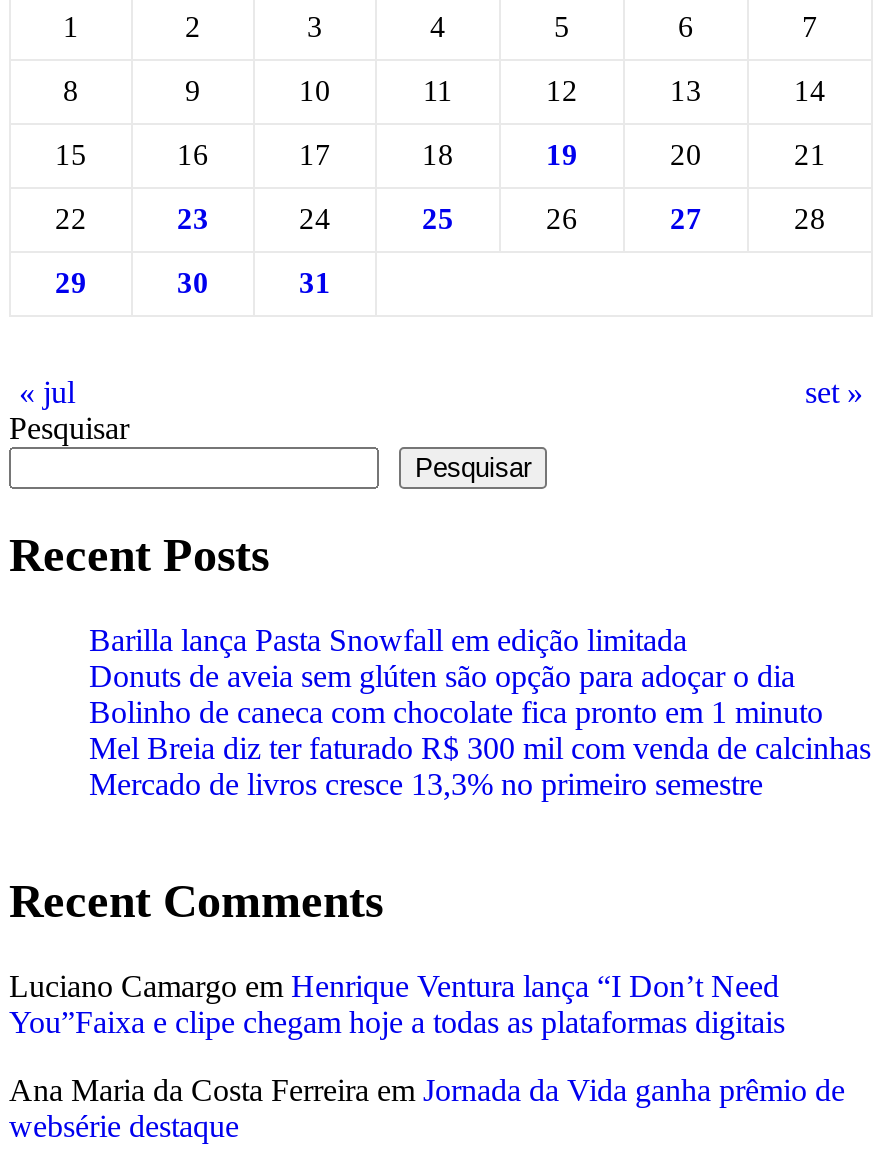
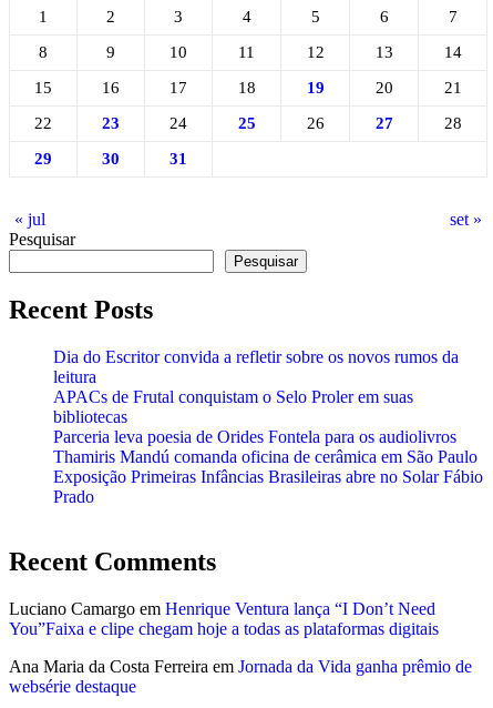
[89,623,871,801] Barilla lança Pasta Snowfall em edição limitada | Donuts de aveia sem glúten são opção para adoçar o dia | Bolinho de caneca com chocolate fica pronto em 1 minuto | Mel Breia diz ter faturado R$ 300 mil com venda de calcinhas | Mercado de livros cresce 13,3% no primeiro semestre -> [53,347,483,506] Dia do Escritor convida a refletir sobre os novos rumos da | leitura | APACs de Frutal conquistam o Selo Proler em suas | bibliotecas | Parceria leva poesia de Orides Fontela para os audiolivros | Thamiris Mandú comanda oficina de cerâmica em São Paulo | Exposição Primeiras Infâncias Brasileiras abre no Solar Fábio | Prado

